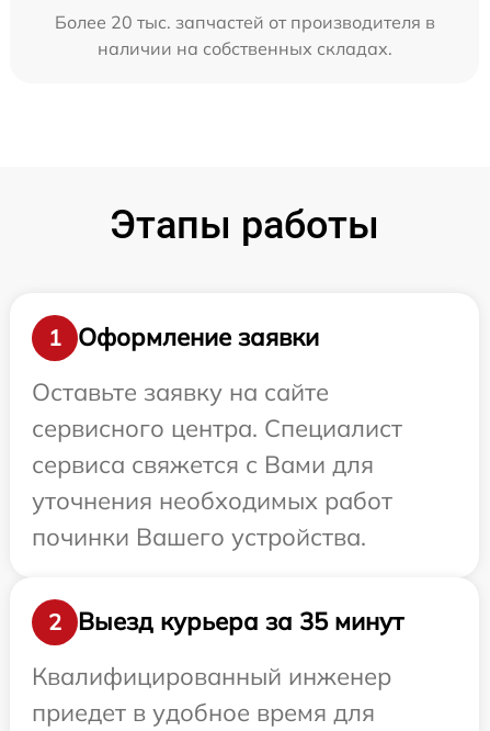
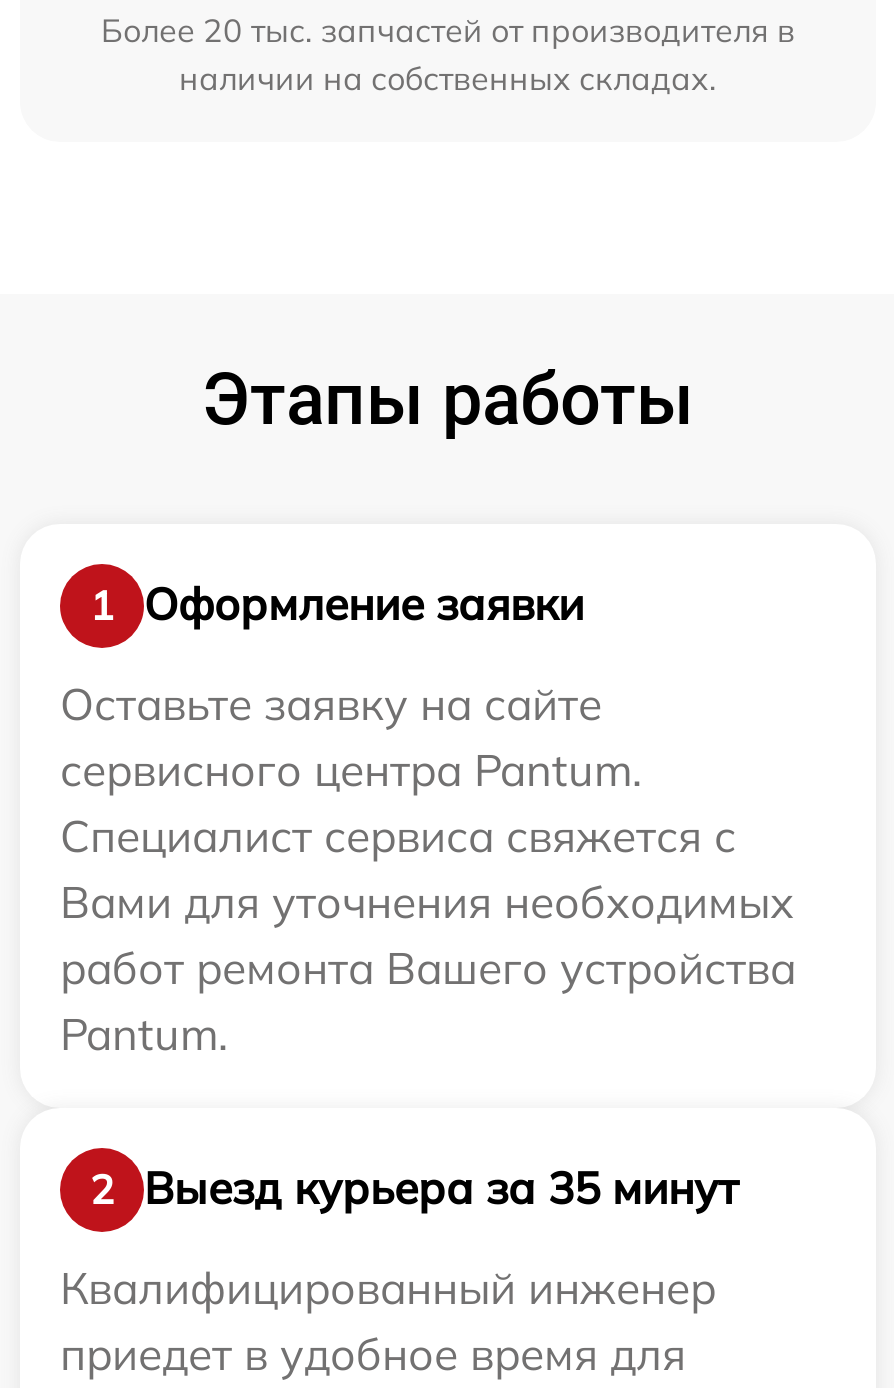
[32,412,402,552] сервисного центра. Специалист | сервиса свяжется с Вами для | уточнения необходимых работ | починки Вашего устройства. -> [60,741,796,1061] сервисного центра Pantum. | Специалист сервиса свяжется с | Вами для уточнения необходимых | работ ремонта Вашего устройства | Pantum.

